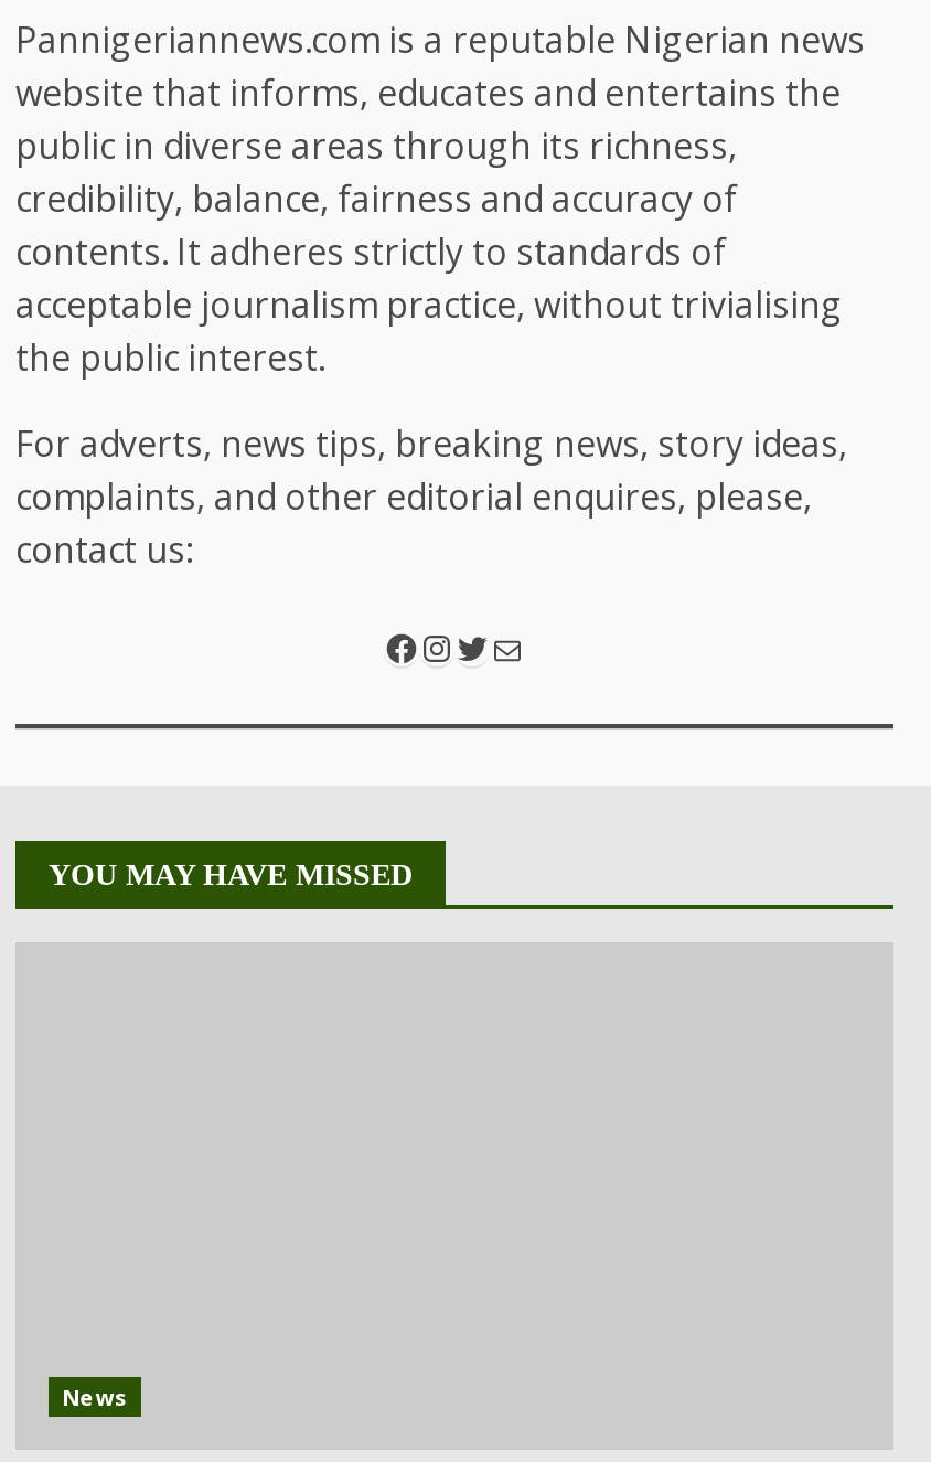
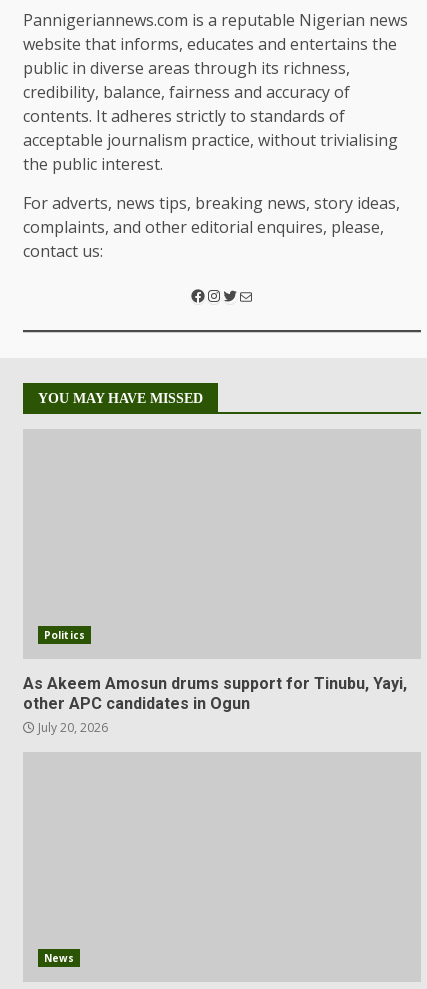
none -> [23,628,407,736] Politics | As Akeem Amosun drums support for Tinubu, Yayi, | other APC candidates in Ogun | July 20, 2026

